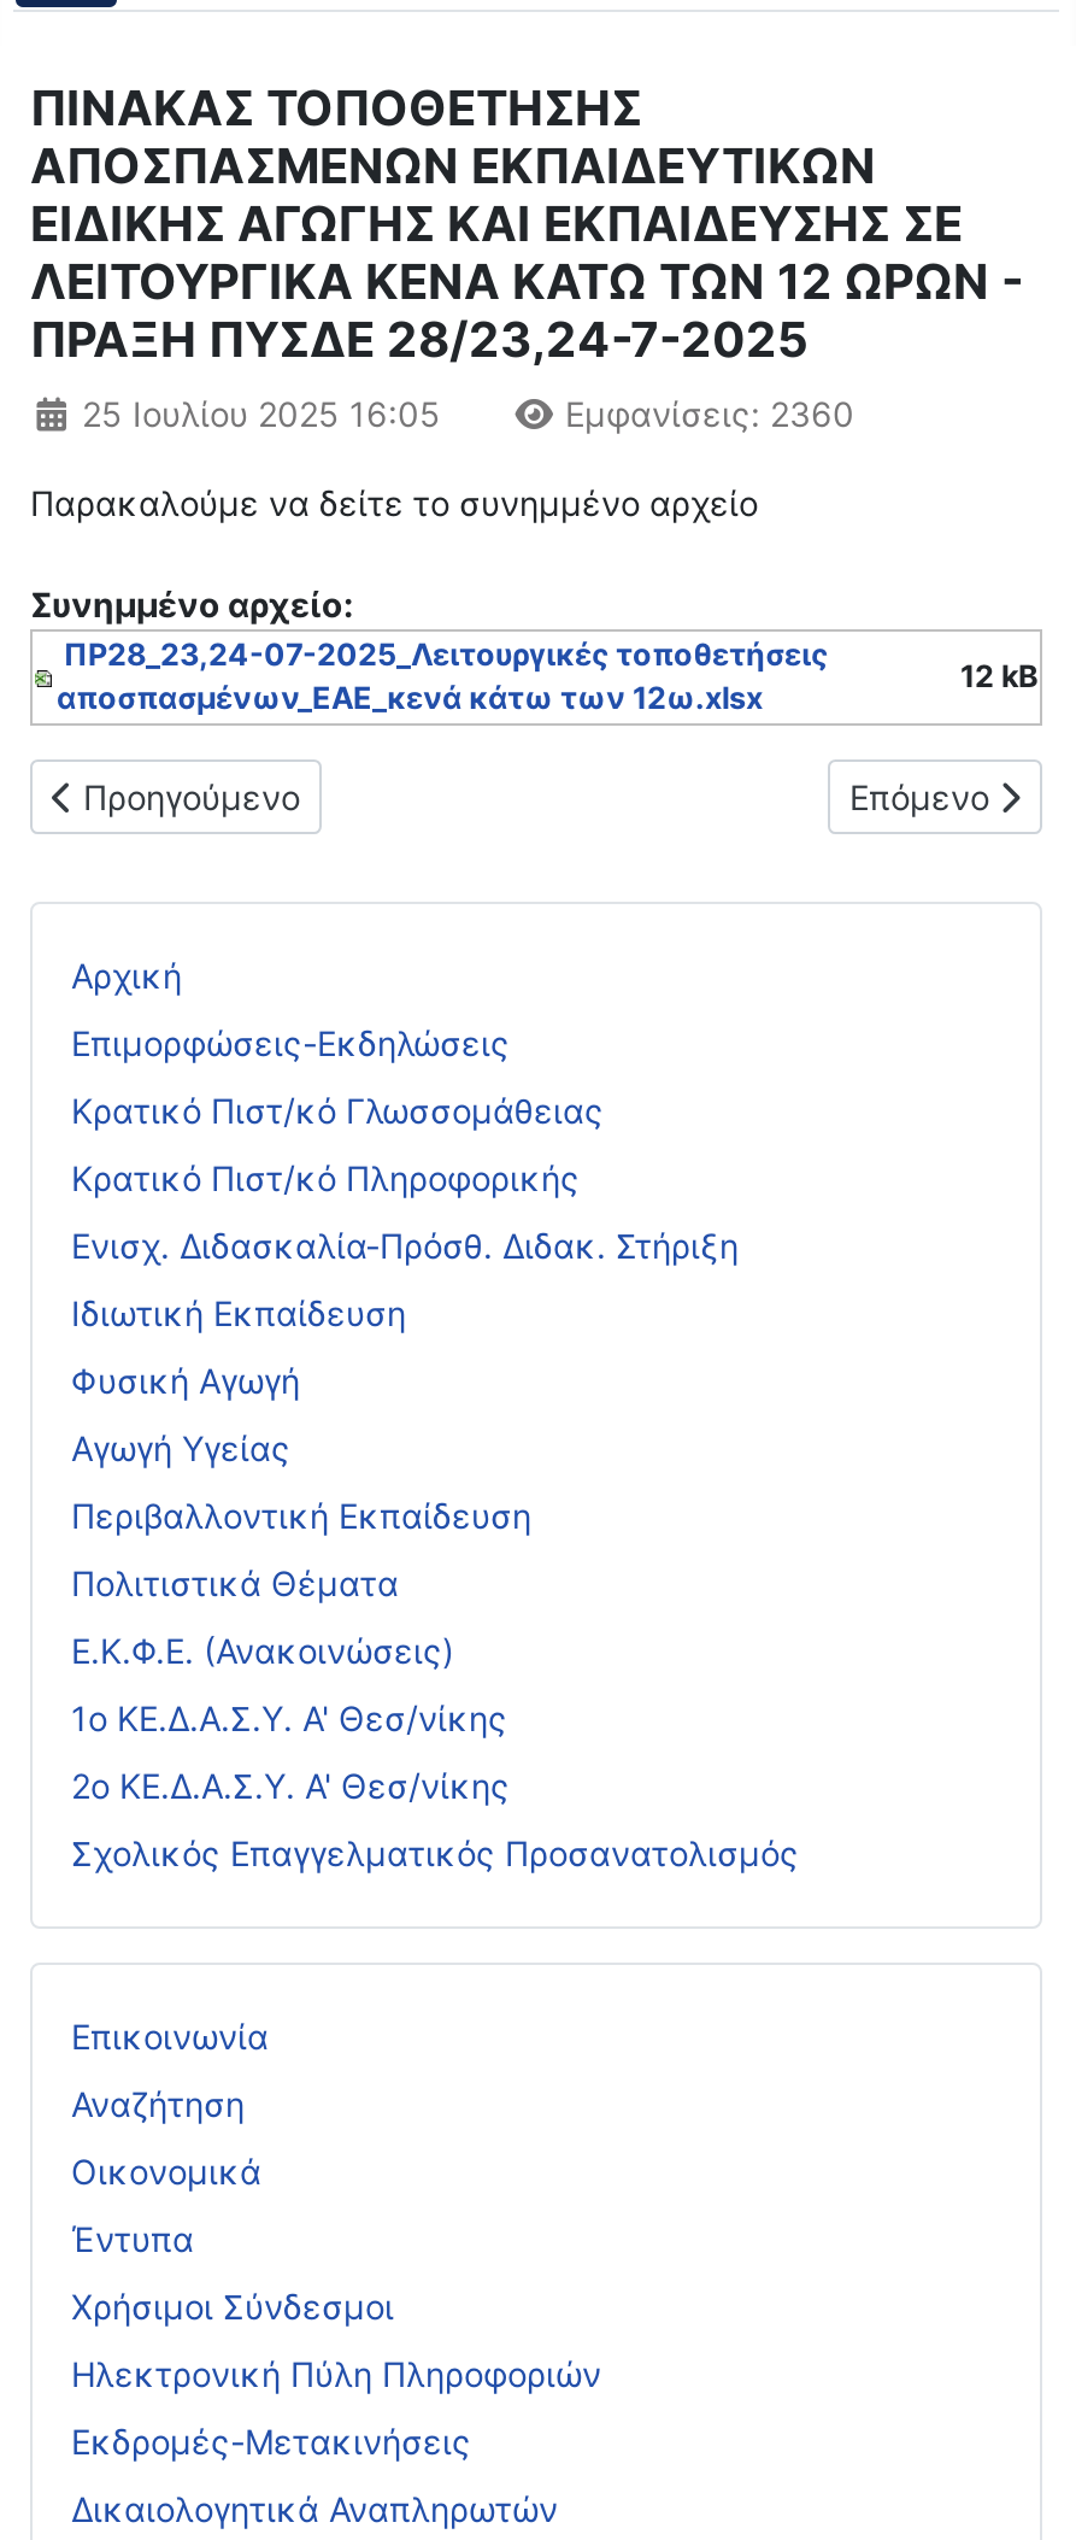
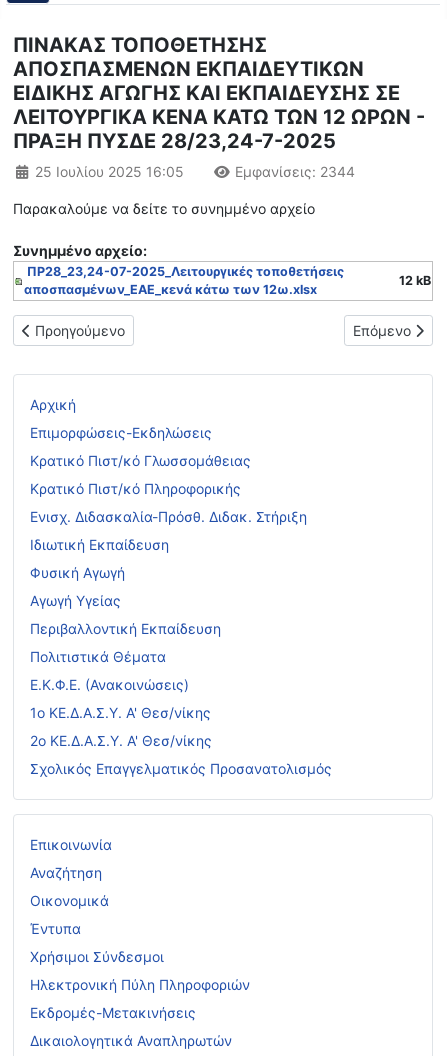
[565,392,854,433] Εμφανίσεις: 2360 -> [235,162,355,179] Εμφανίσεις: 2344

